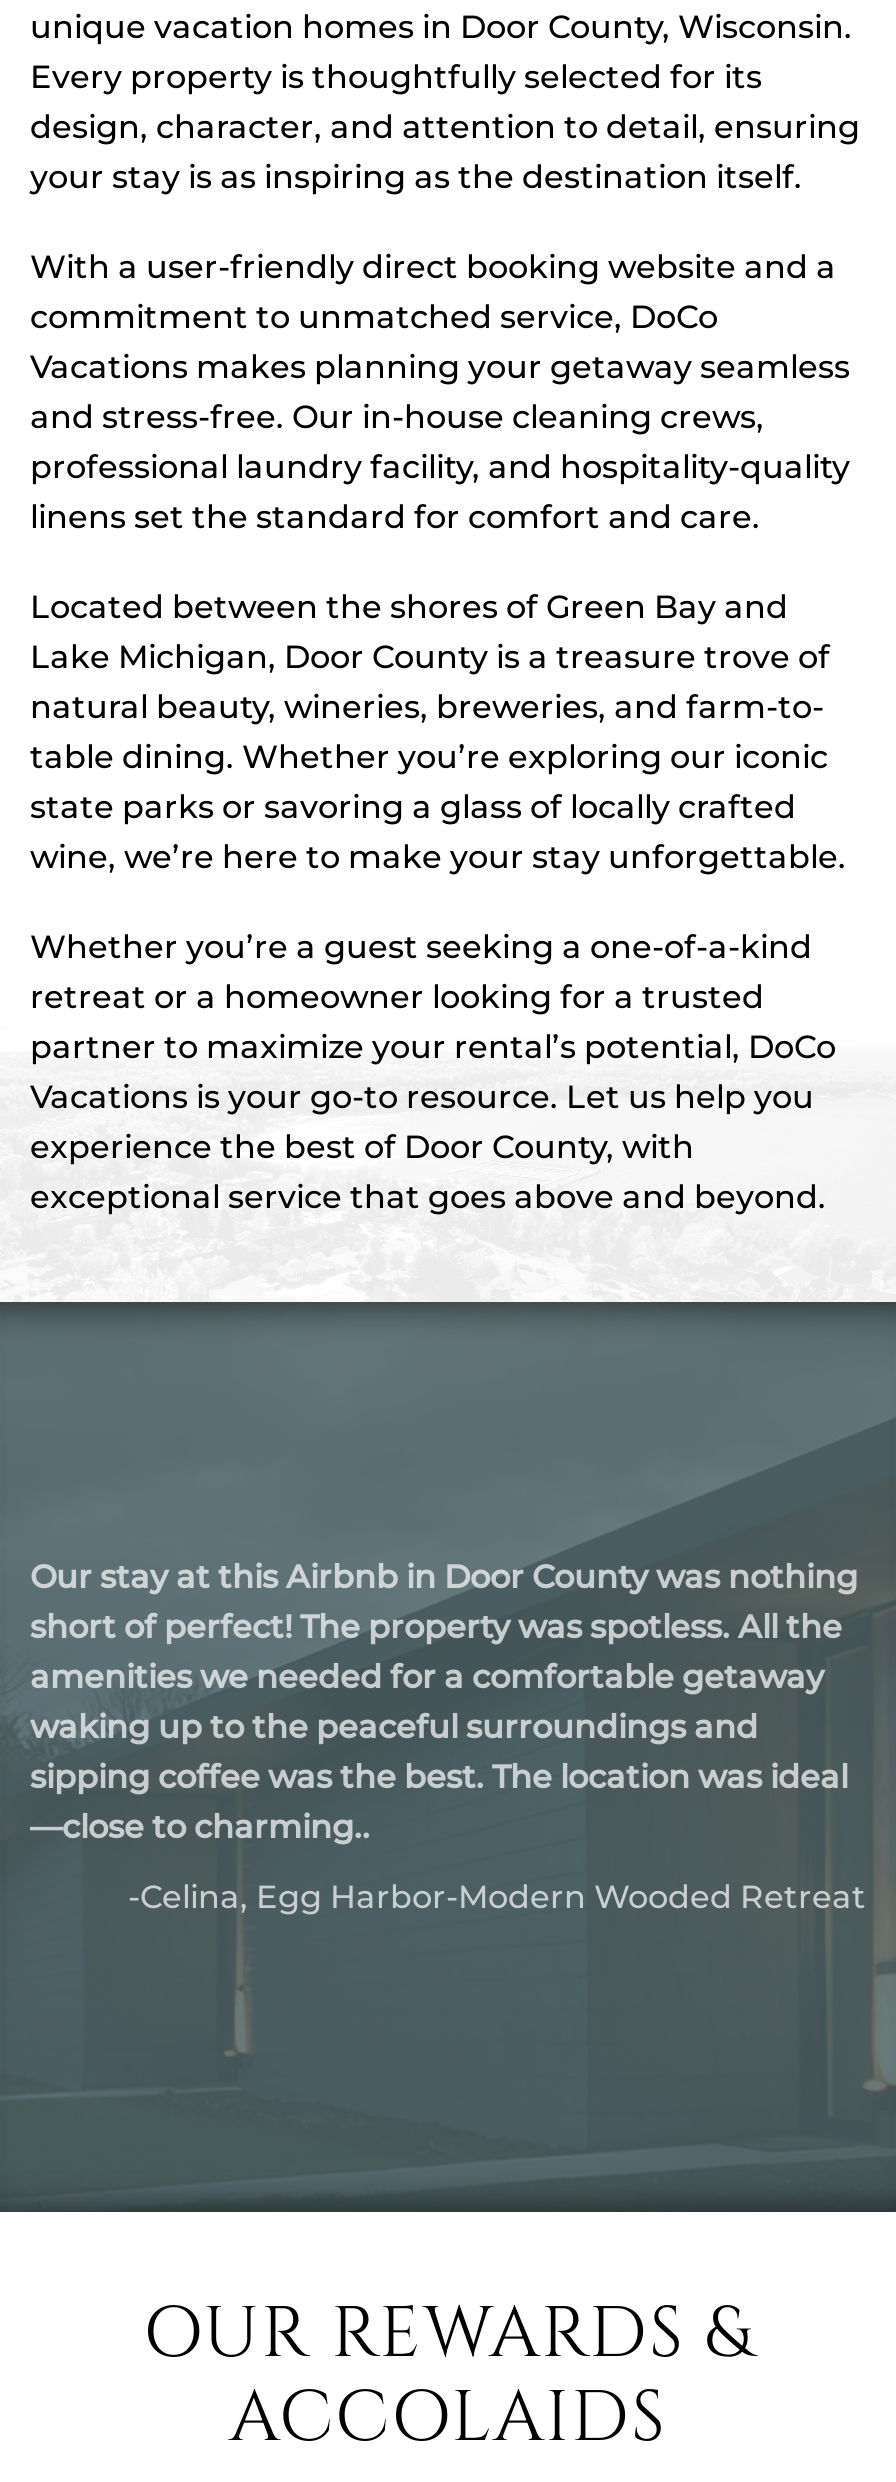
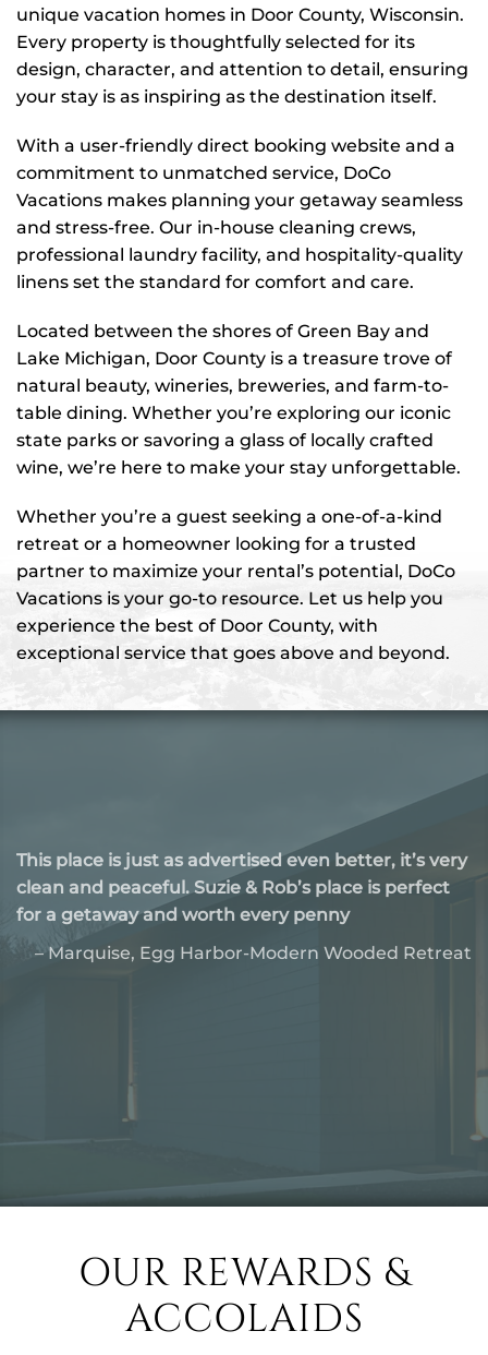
[30,1558,858,1846] Our stay at this Airbnb in Door County was nothing | short of perfect! The property was spotless. All the | amenities we needed for a comfortable getaway | waking up to the peaceful surroundings and | sipping coffee was the best. The location was ideal | —close to charming.. -> [16,850,467,925] This place is just as advertised even better, it’s very | clean and peaceful. Suzie & Rob’s place is perfect | for a getaway and worth every penny
[128,1878,866,1916] -Celina, Egg Harbor-Modern Wooded Retreat -> [35,943,472,963] – Marquise, Egg Harbor-Modern Wooded Retreat

